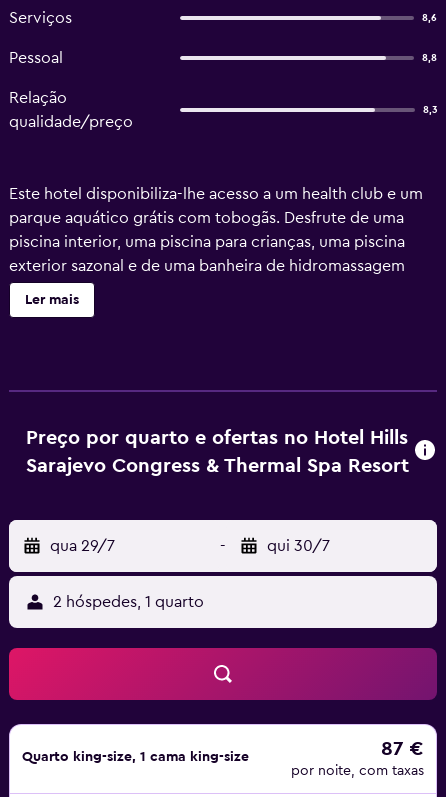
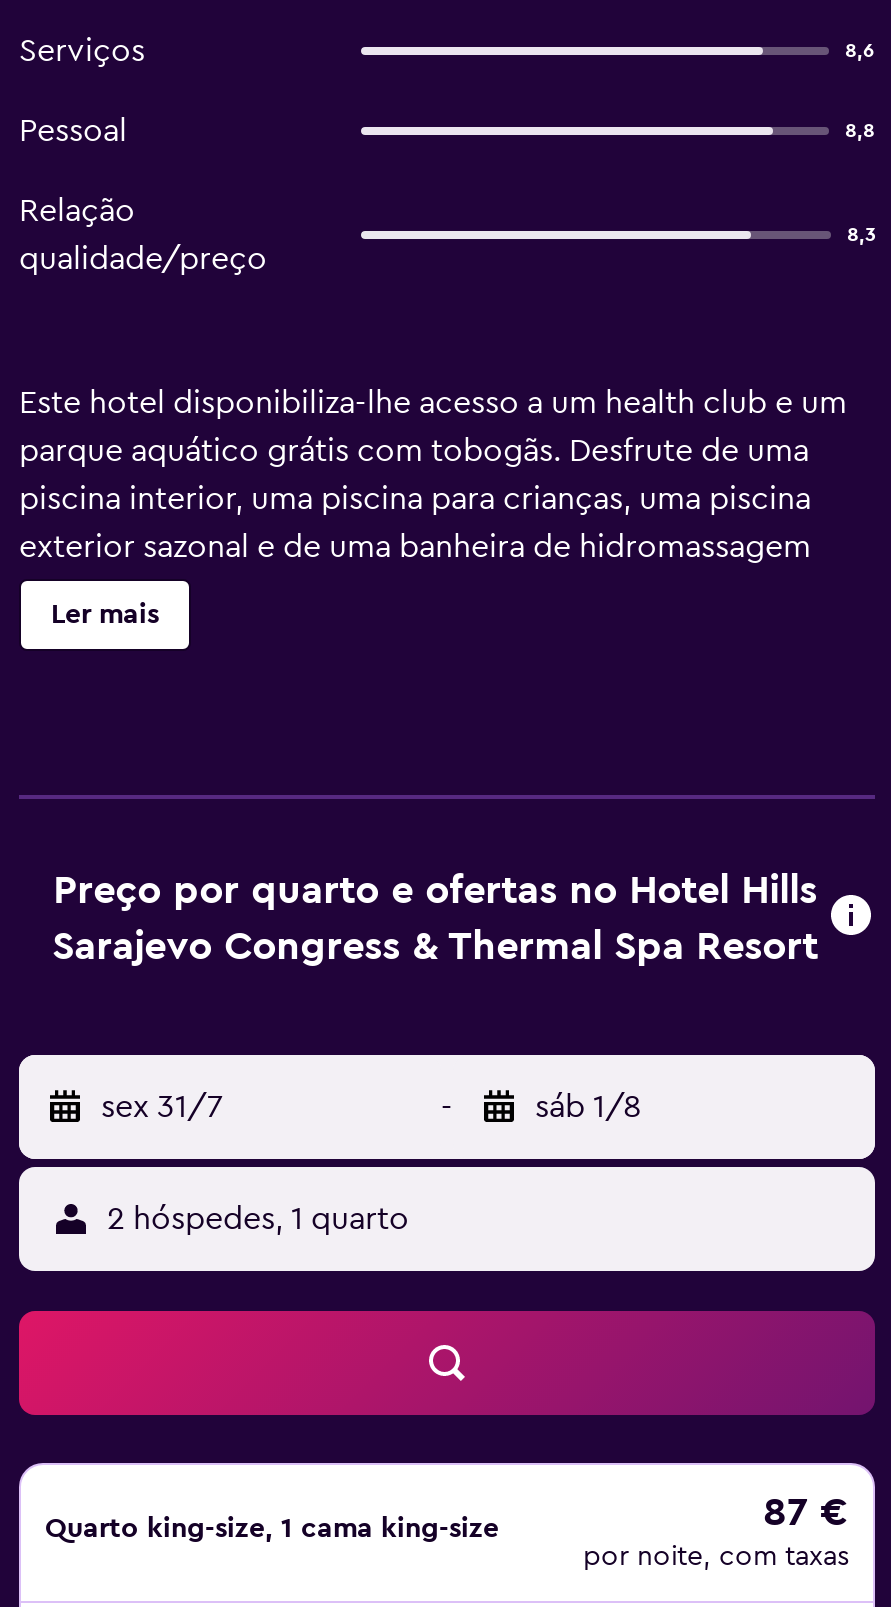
[50,538,115,554] qua 29/7 -> [101,1091,223,1123] sex 31/7
[267,538,330,554] qui 30/7 -> [535,1091,641,1123] sáb 1/8

